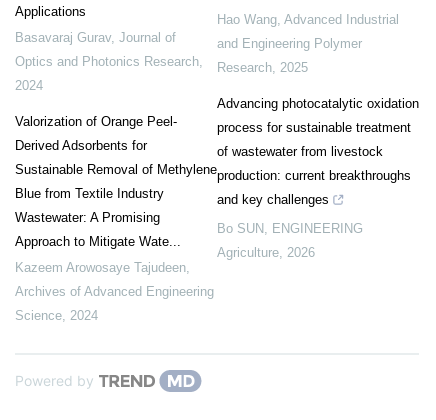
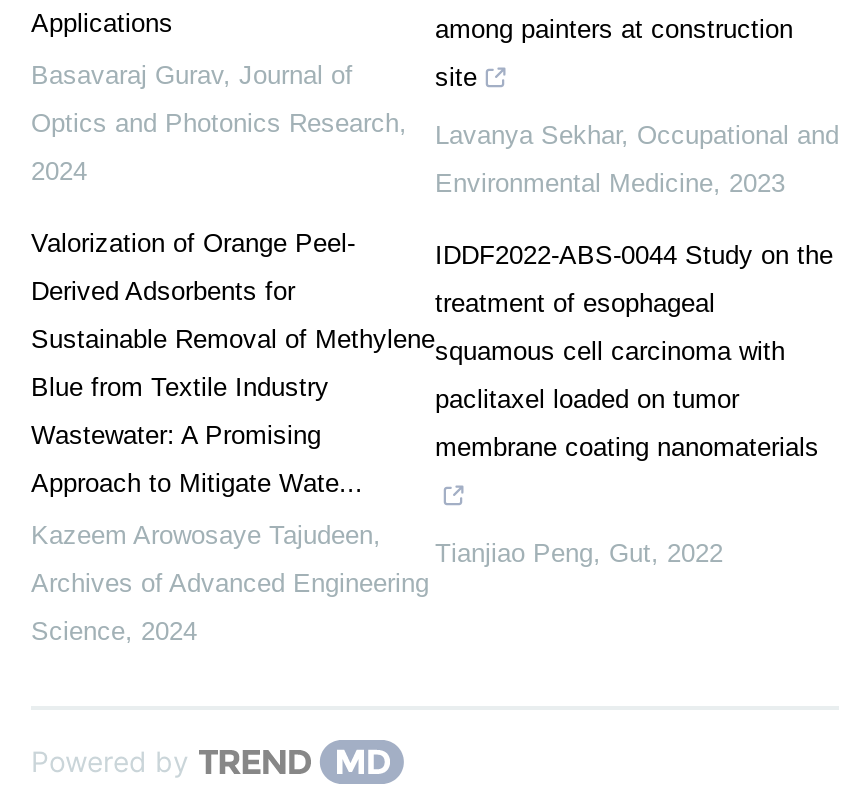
[217,11,399,26] Hao Wang, Advanced Industrial -> [435,13,793,43] among painters at construction
[217,35,362,50] and Engineering Polymer -> [435,61,477,91] site
[217,59,308,74] Research, 2025 -> [435,119,839,149] Lavanya Sekhar, Occupational and
[217,95,419,110] Advancing photocatalytic oxidation -> [435,167,785,197] Environmental Medicine, 2023
[217,119,411,134] process for sustainable treatment -> [435,239,833,269] IDDF2022-ABS-0044 Study on the
[217,143,383,158] of wastewater from livestock -> [435,287,715,317] treatment of esophageal
[217,167,411,182] production: current breakthroughs -> [435,335,785,365] squamous cell carcinoma with
[217,191,329,206] and key challenges -> [435,383,739,413] paclitaxel loaded on tumor
[217,220,363,235] Bo SUN, ENGINEERING -> [435,431,819,461] membrane coating nanomaterials
[217,244,315,259] Agriculture, 2026 -> [435,537,723,567] Tianjiao Peng, Gut, 2022

